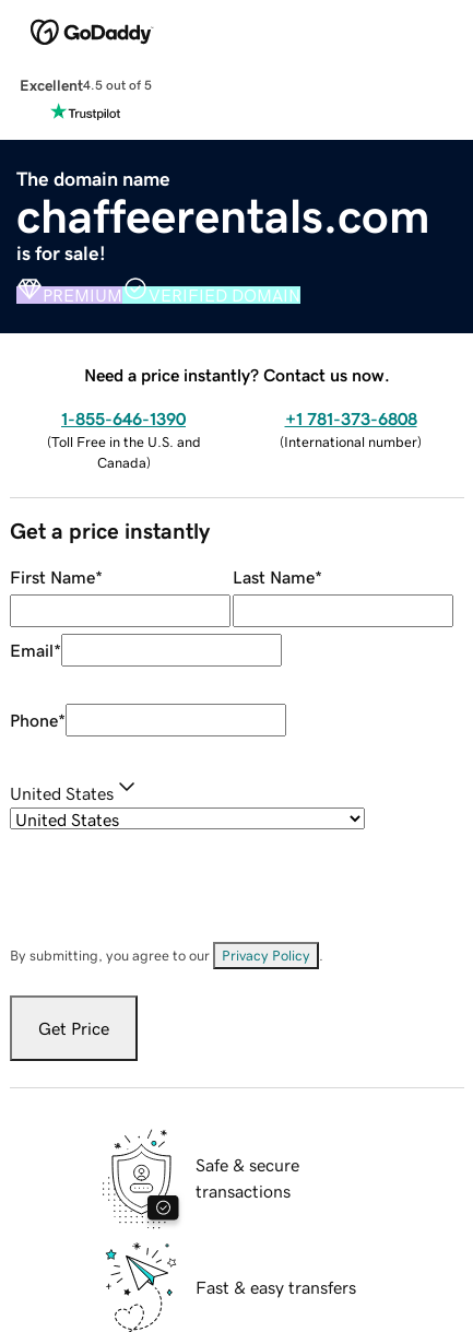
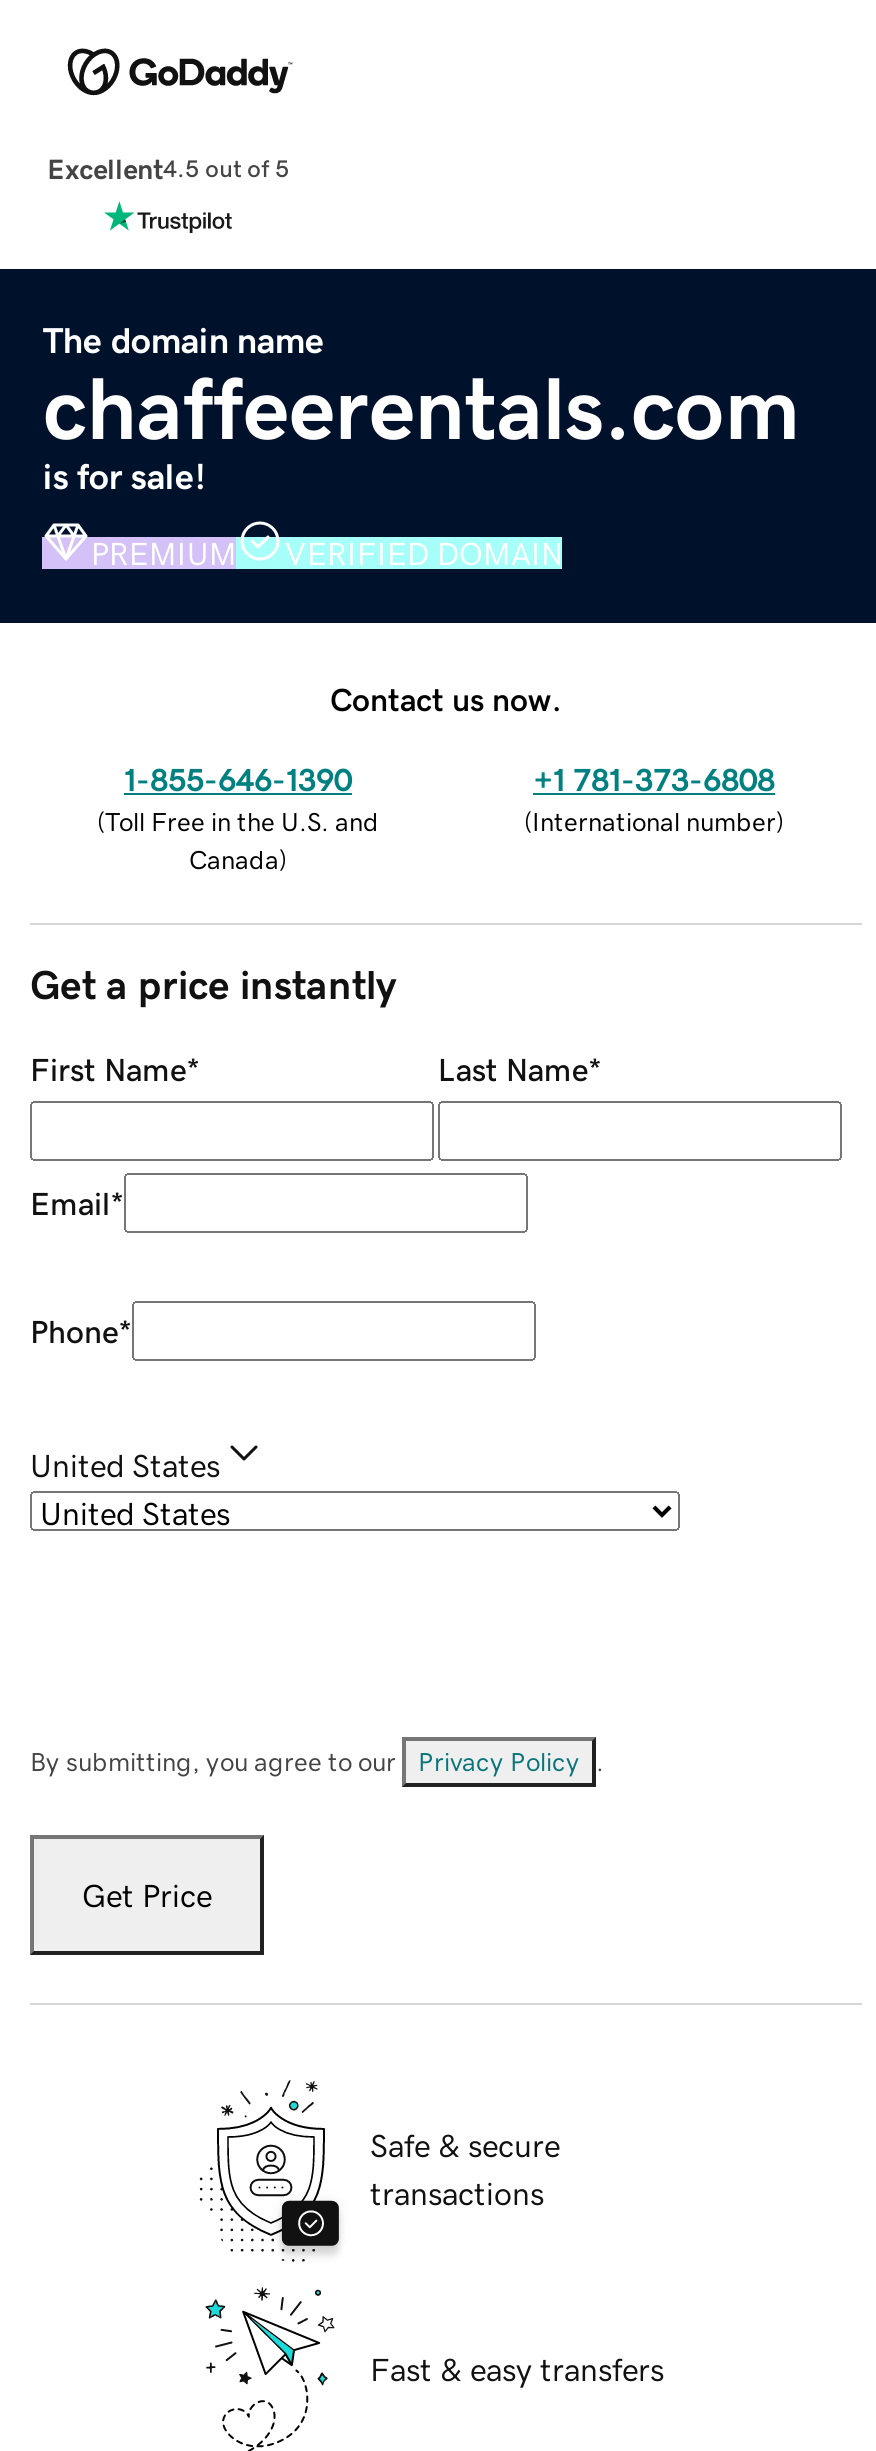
[84,366,390,383] Need a price instantly? Contact us now. -> [330,682,562,714] Contact us now.

